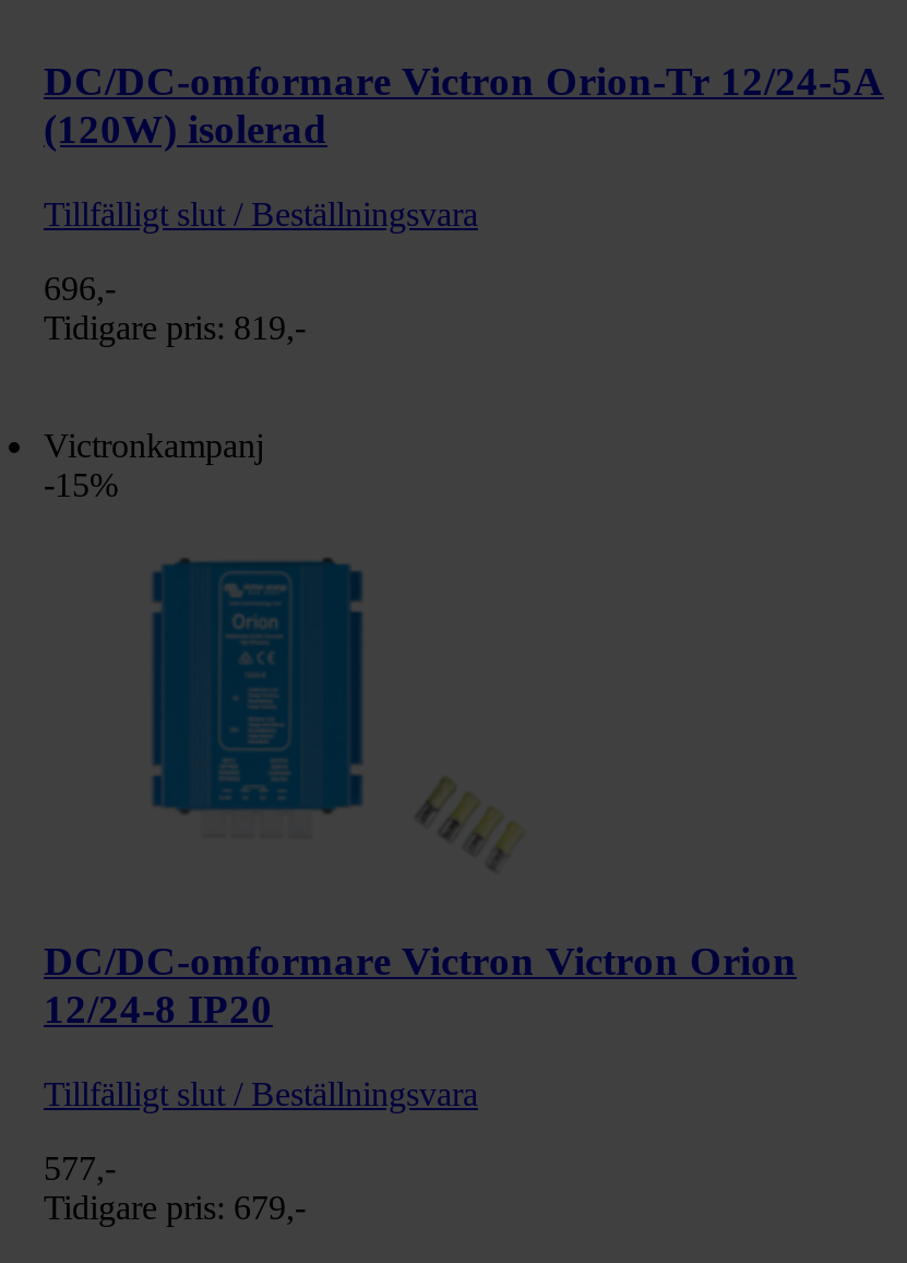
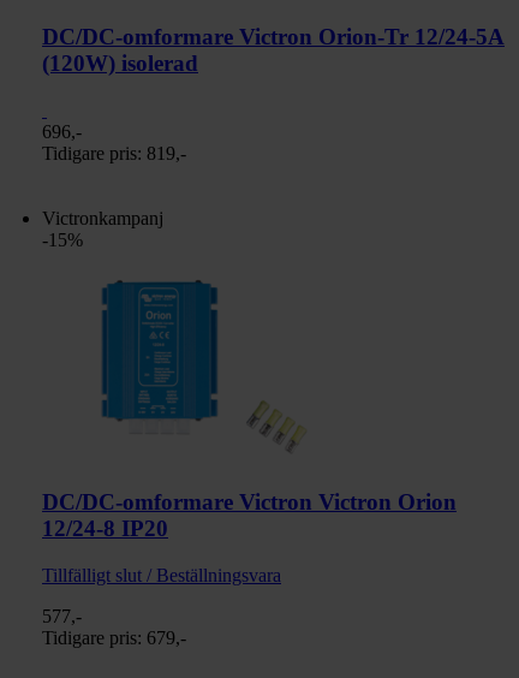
[44,195,478,232] Tillfälligt slut / Beställningsvara -> none

